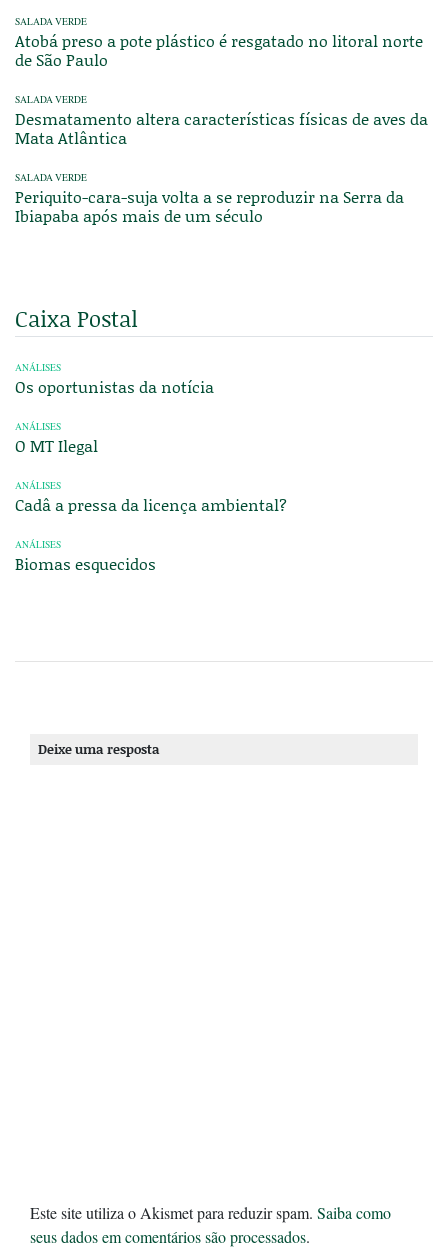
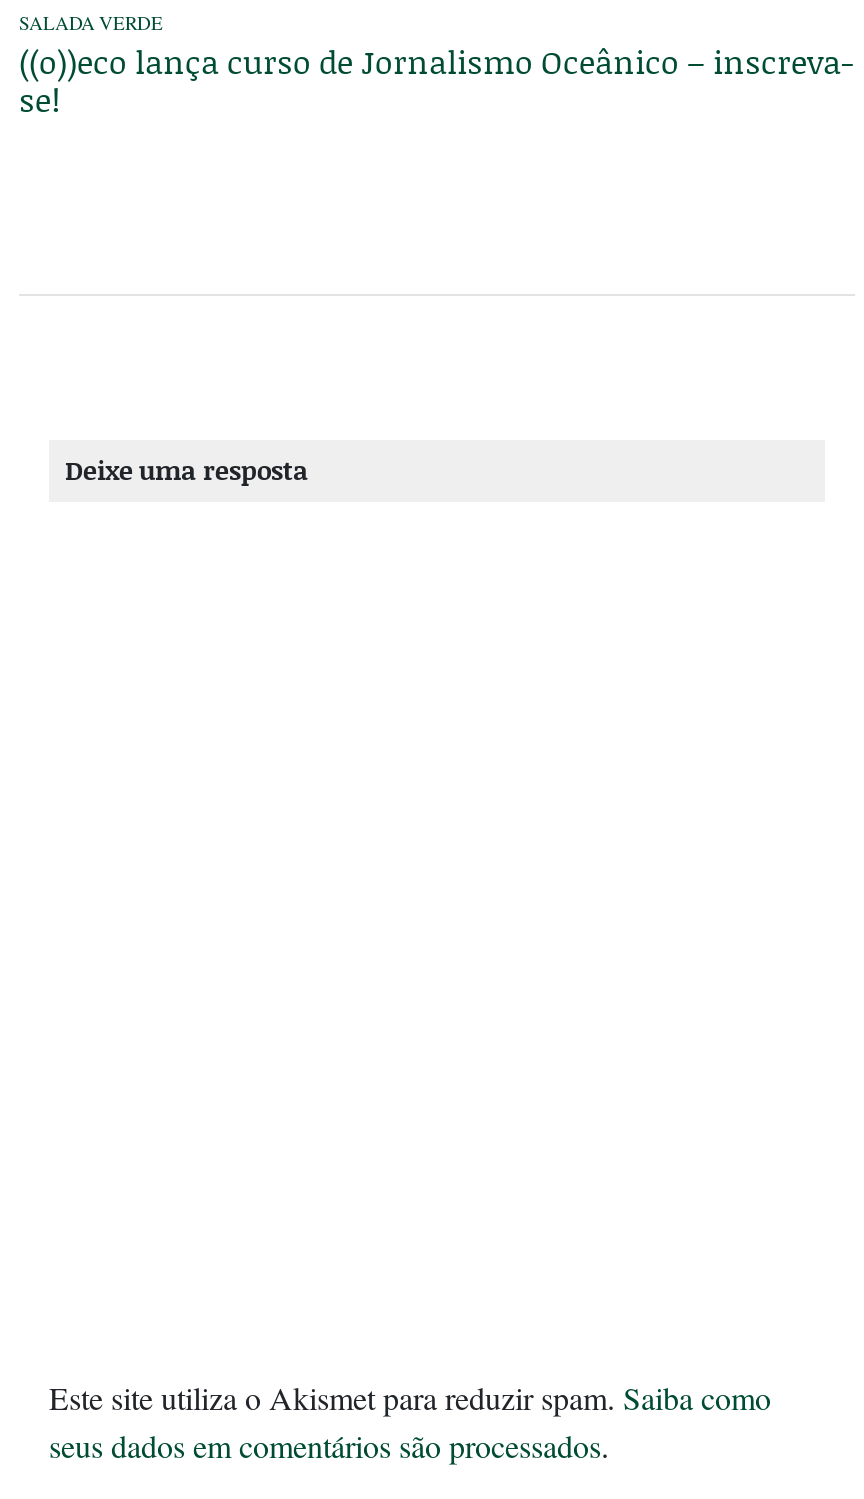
[15,29,428,575] Atobá preso a pote plástico é resgatado no litoral norte | de São Paulo | SALADA VERDE | Desmatamento altera características físicas de aves da | Mata Atlântica | SALADA VERDE | Periquito-cara-suja volta a se reproduzir na Serra da | Ibiapaba após mais de um século | Caixa Postal | ANÁLISES | Os oportunistas da notícia | ANÁLISES | O MT Ilegal | ANÁLISES | Cadâ a pressa da licença ambiental? | ANÁLISES | Biomas esquecidos -> [19,39,853,123] ((o))eco lança curso de Jornalismo Oceânico – inscreva- | se!

